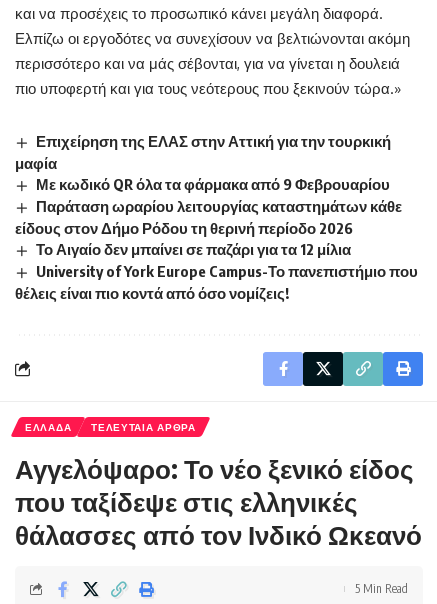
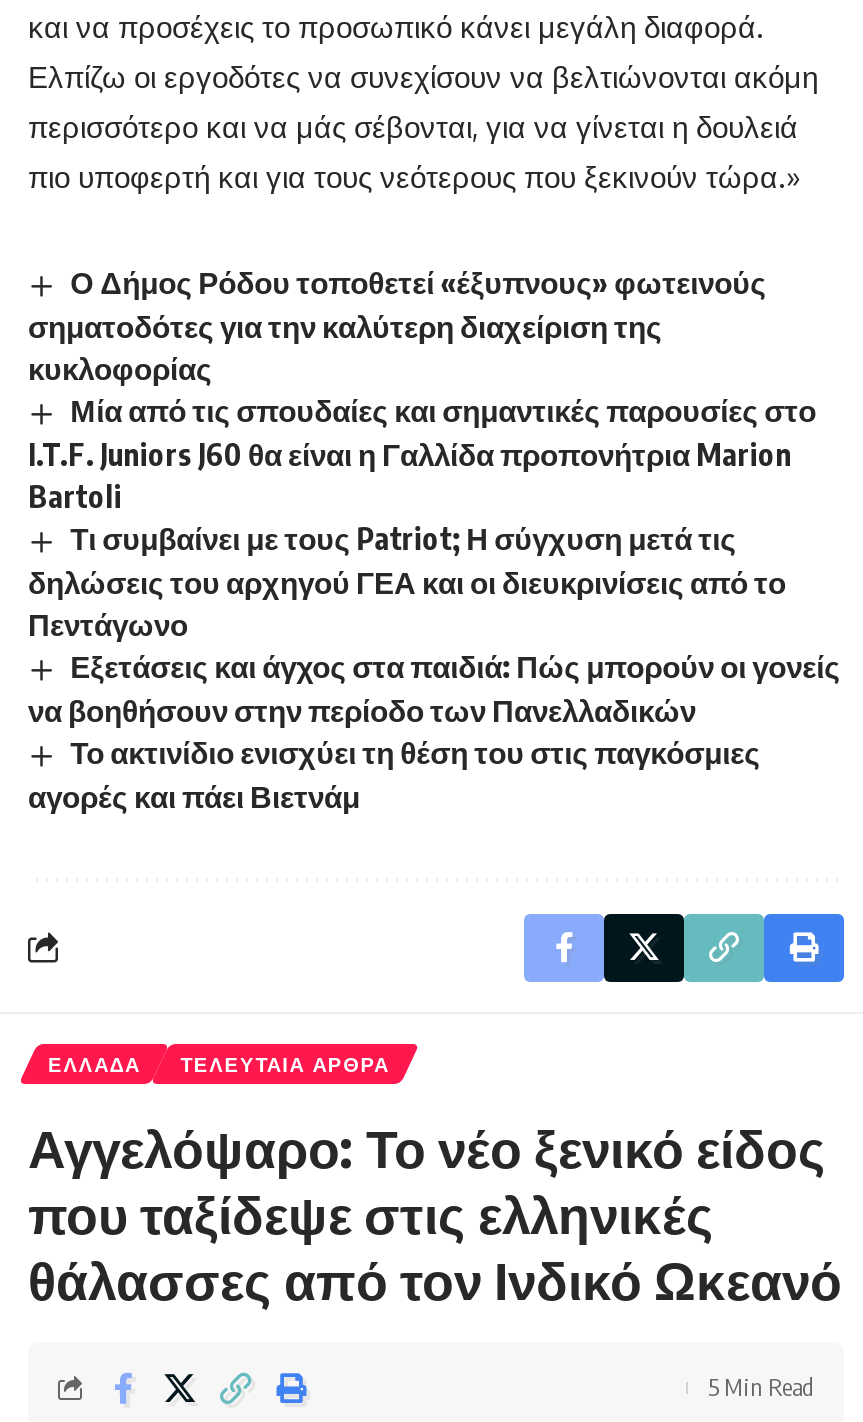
[15,132,418,301] Επιχείρηση της ΕΛΑΣ στην Αττική για την τουρκική | μαφία | Με κωδικό QR όλα τα φάρμακα από 9 Φεβρουαρίου | Παράταση ωραρίου λειτουργίας καταστημάτων κάθε | είδους στον Δήμο Ρόδου τη θερινή περίοδο 2026 | Το Αιγαίο δεν μπαίνει σε παζάρι για τα 12 μίλια | University of York Europe Campus-Το πανεπιστήμιο που | θέλεις είναι πιο κοντά από όσο νομίζεις! -> [28,264,840,813] Ο Δήμος Ρόδου τοποθετεί «έξυπνους» φωτεινούς | σηματοδότες για την καλύτερη διαχείριση της | κυκλοφορίας | Μία από τις σπουδαίες και σημαντικές παρουσίες στο | I.T.F. Juniors J60 θα είναι η Γαλλίδα προπονήτρια Marion | Bartoli | Τι συμβαίνει με τους Patriot; Η σύγχυση μετά τις | δηλώσεις του αρχηγού ΓΕΑ και οι διευκρινίσεις από το | Πεντάγωνο | Εξετάσεις και άγχος στα παιδιά: Πώς μπορούν οι γονείς | να βοηθήσουν στην περίοδο των Πανελλαδικών | Το ακτινίδιο ενισχύει τη θέση του στις παγκόσμιες | αγορές και πάει Βιετνάμ

